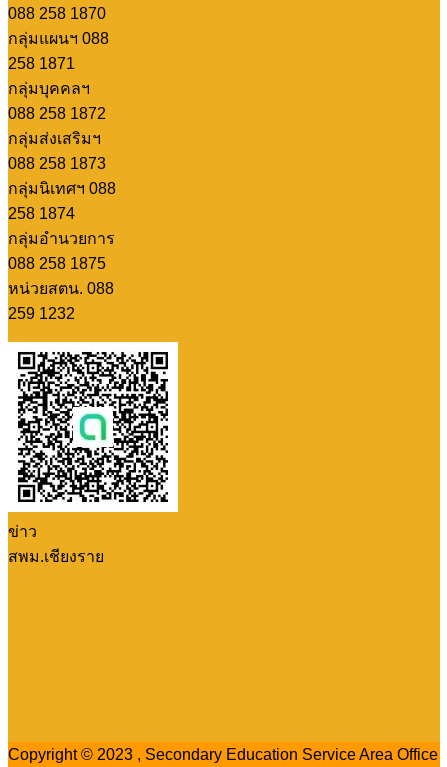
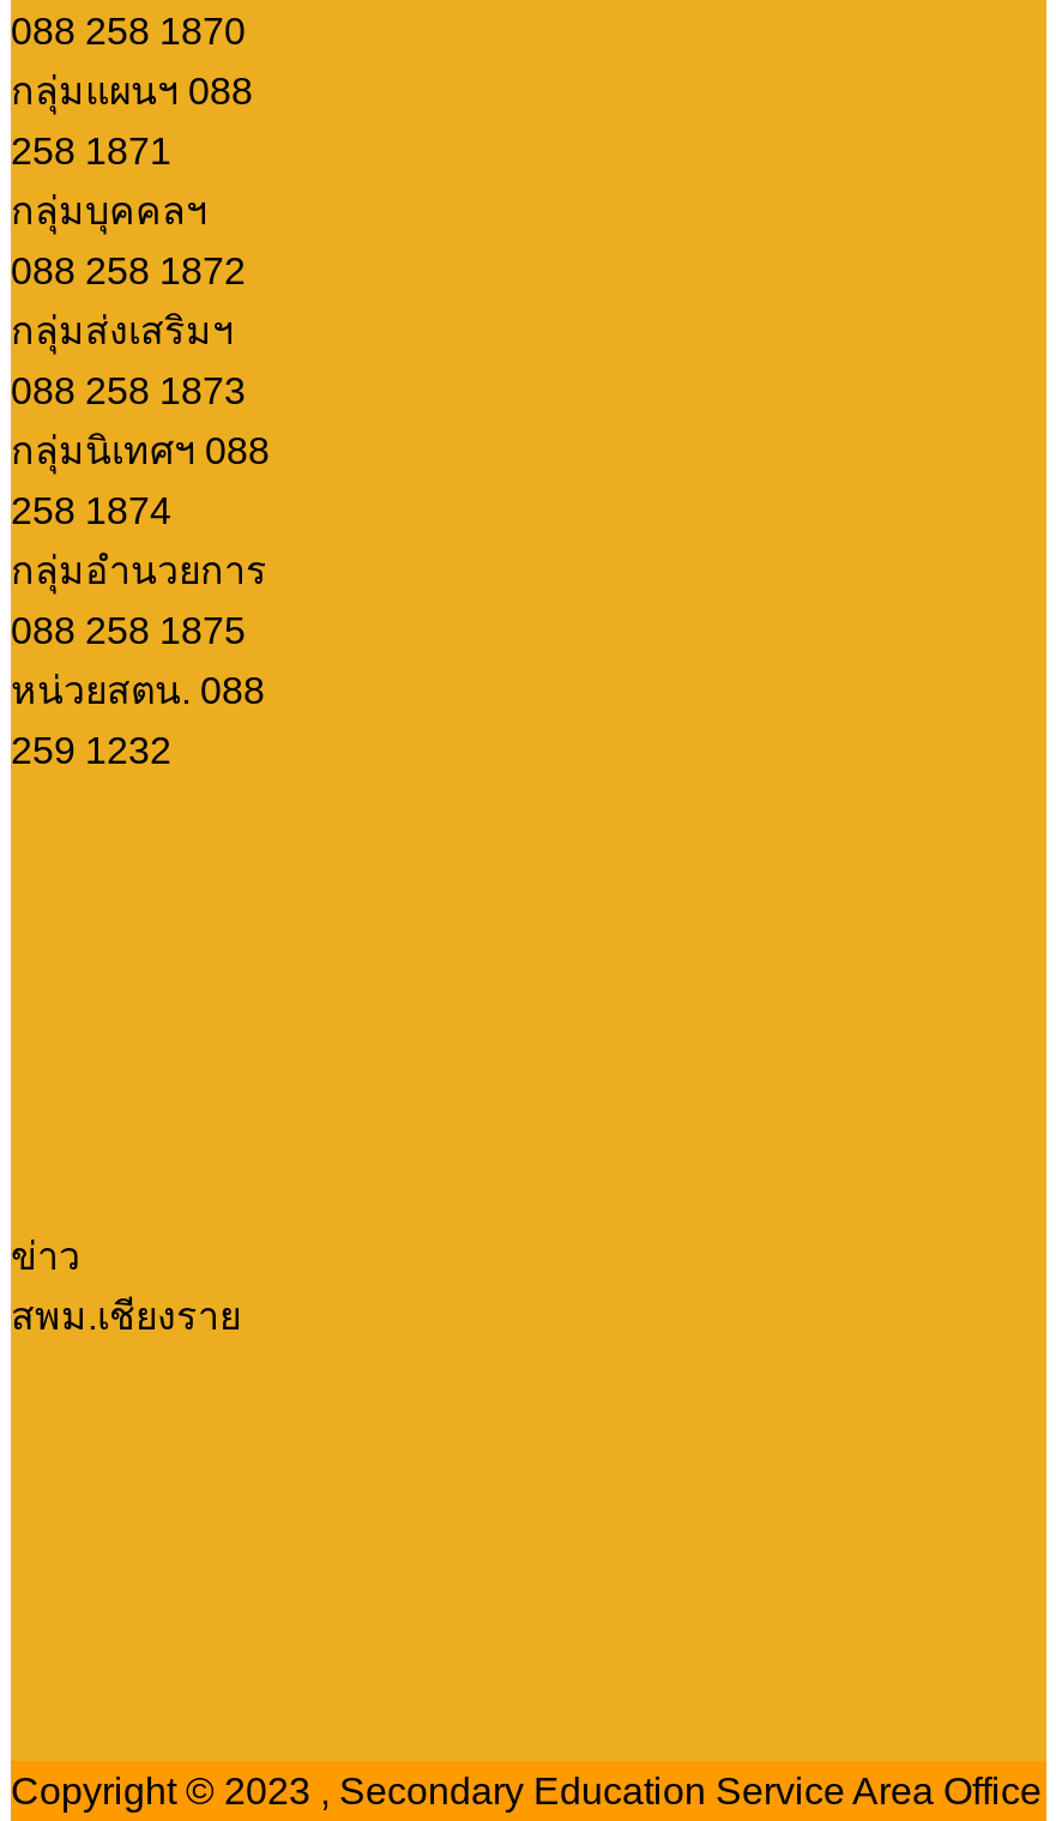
[8,341,179,513] [image] -> none

